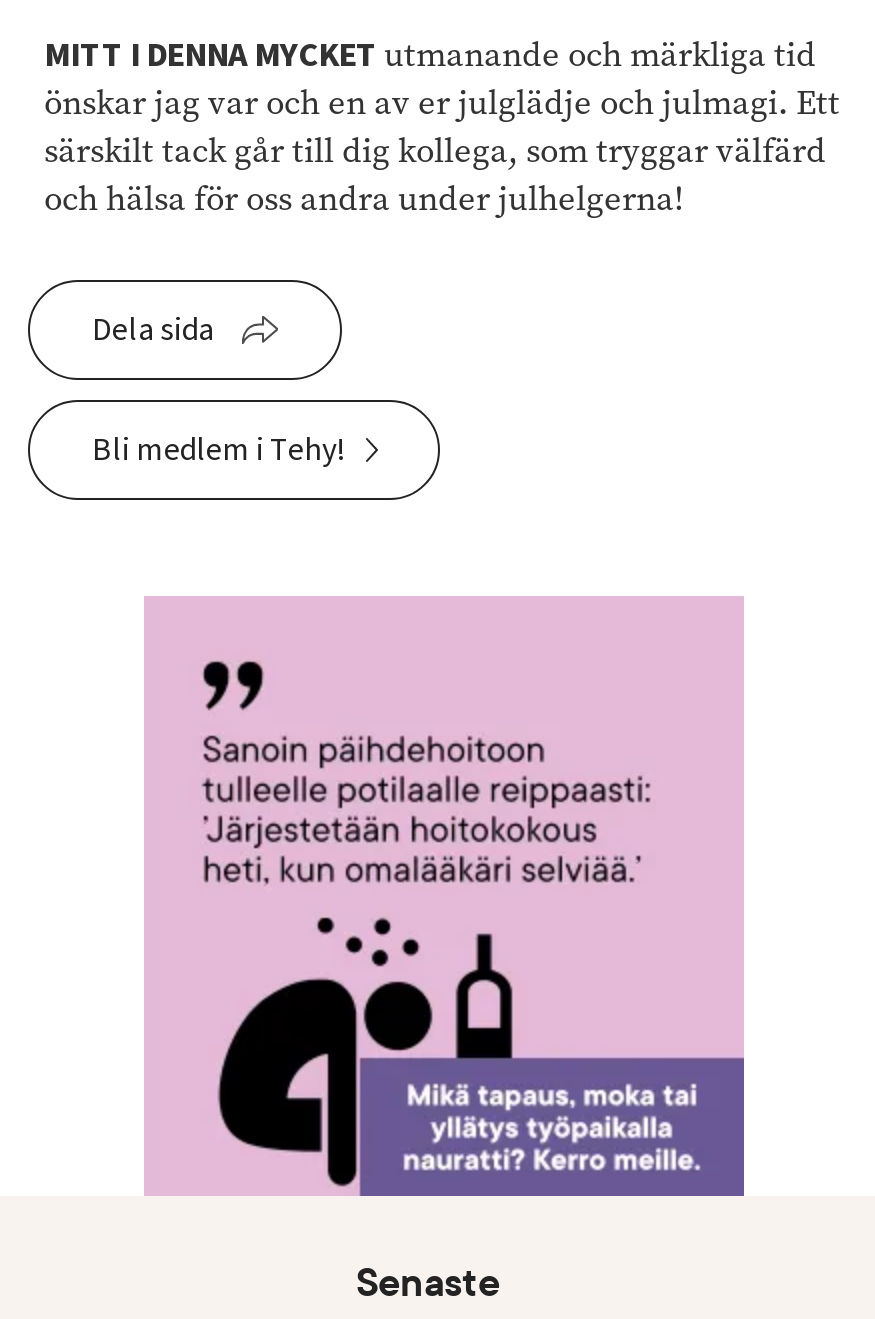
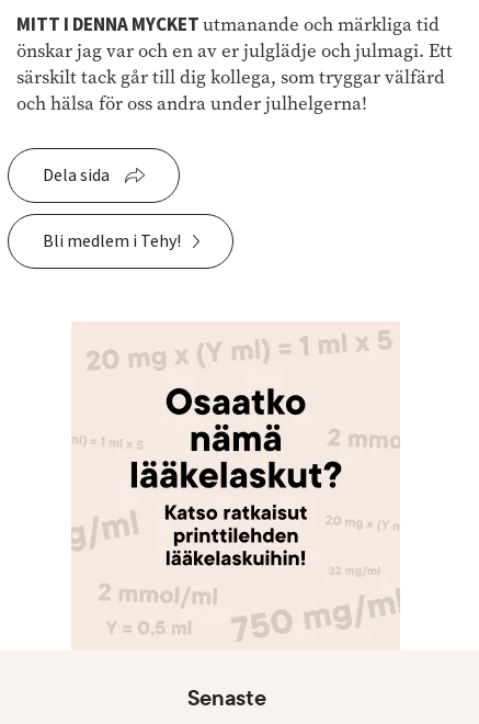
[146,598,746,1198] [image] -> [72,323,400,651] [image]

